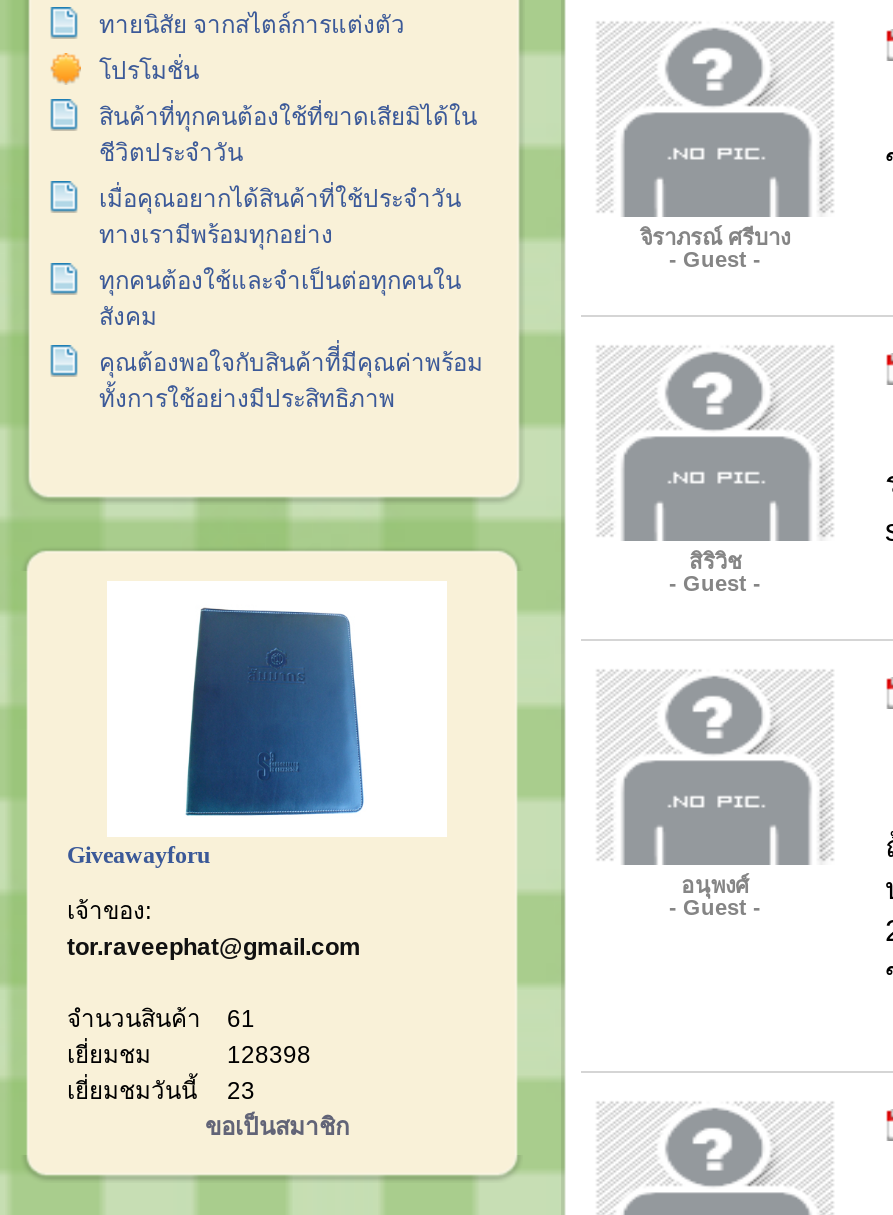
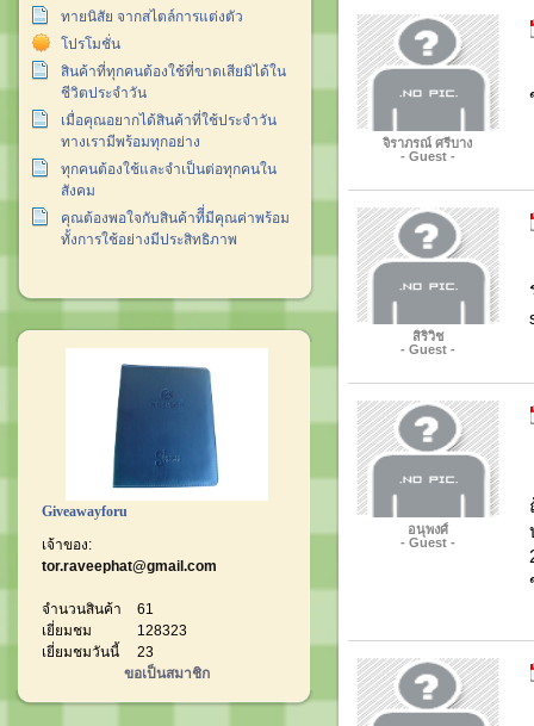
[227,1040,311,1068] 128398 -> [137,622,187,638] 128323

